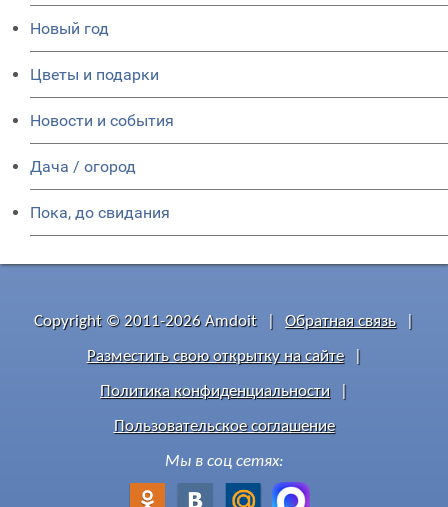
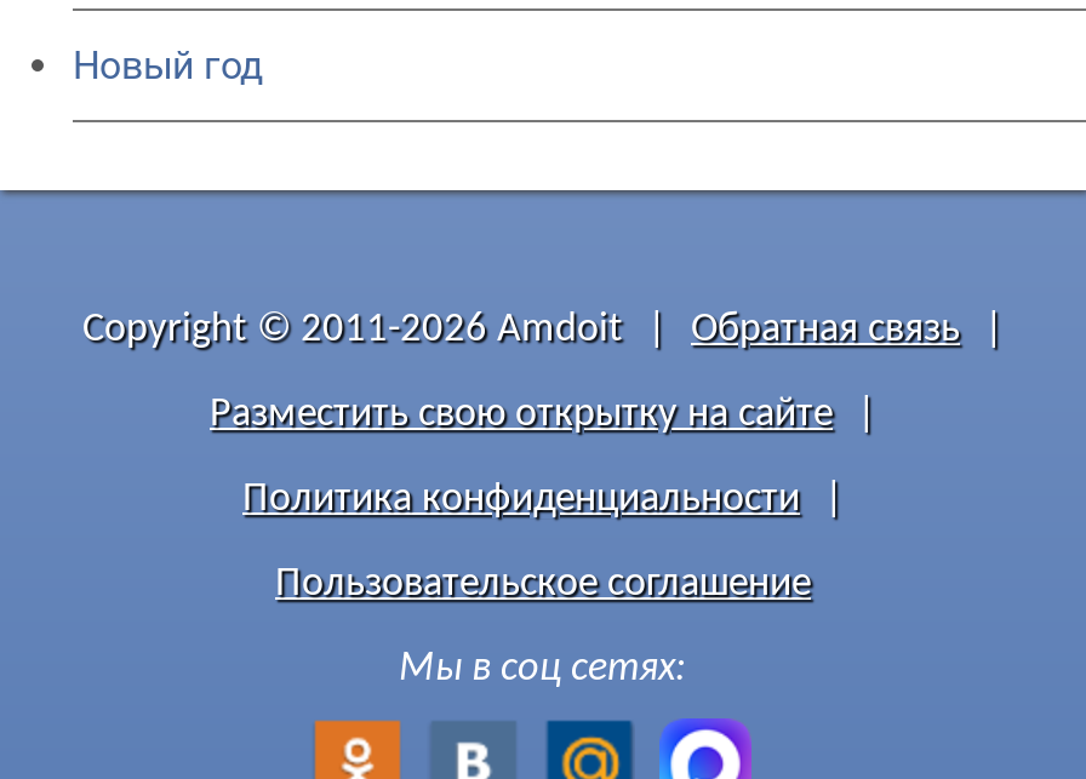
[30,65,174,222] Цветы и подарки | Новости и события | Дача / огород | Пока, до свидания -> none

